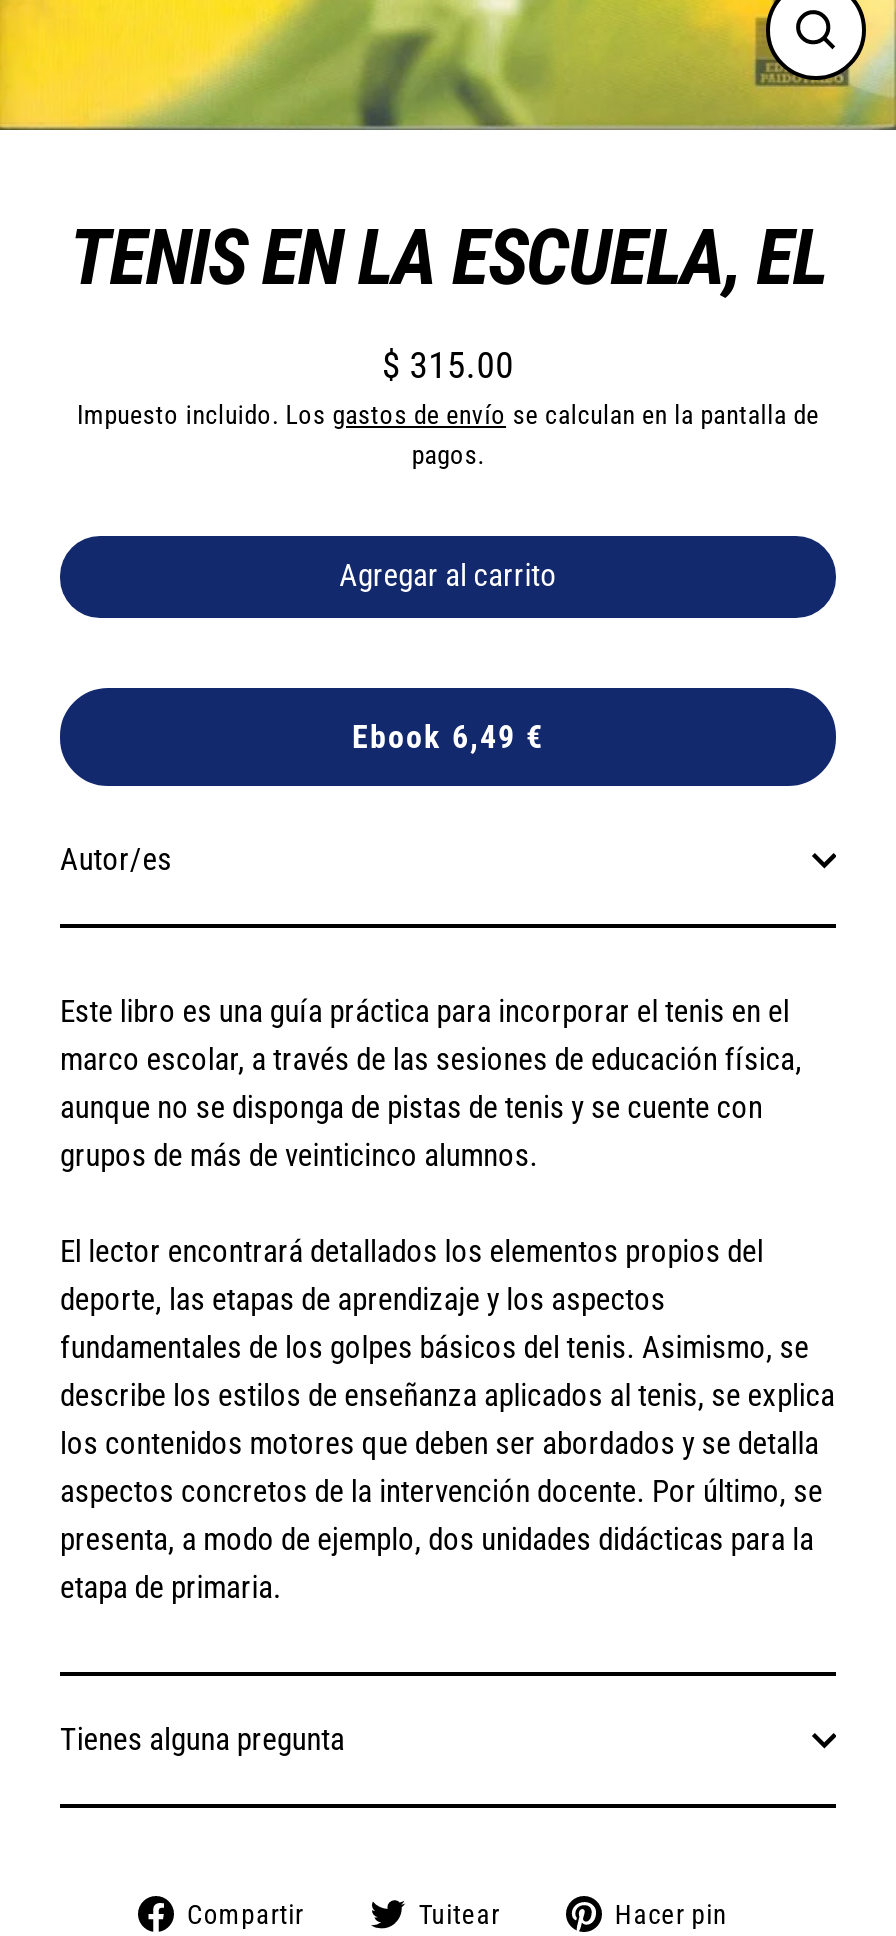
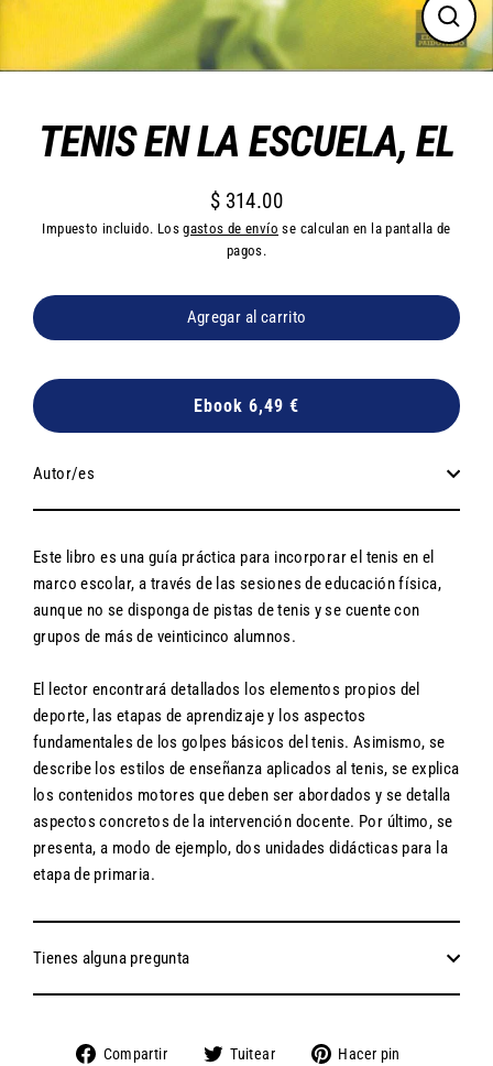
[382,344,514,388] $ 315.00 -> [210,189,283,214] $ 314.00

